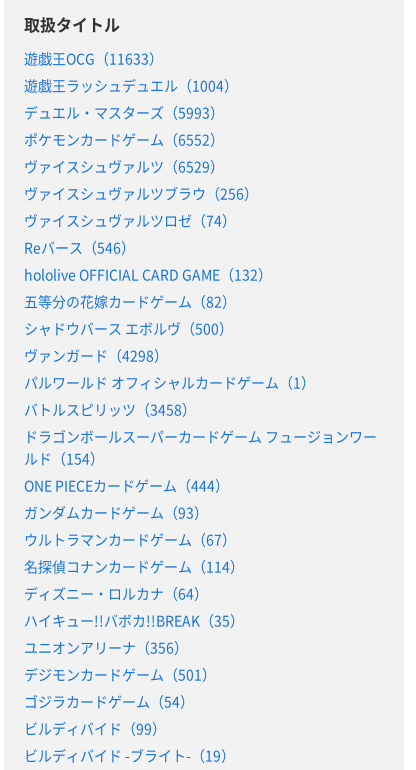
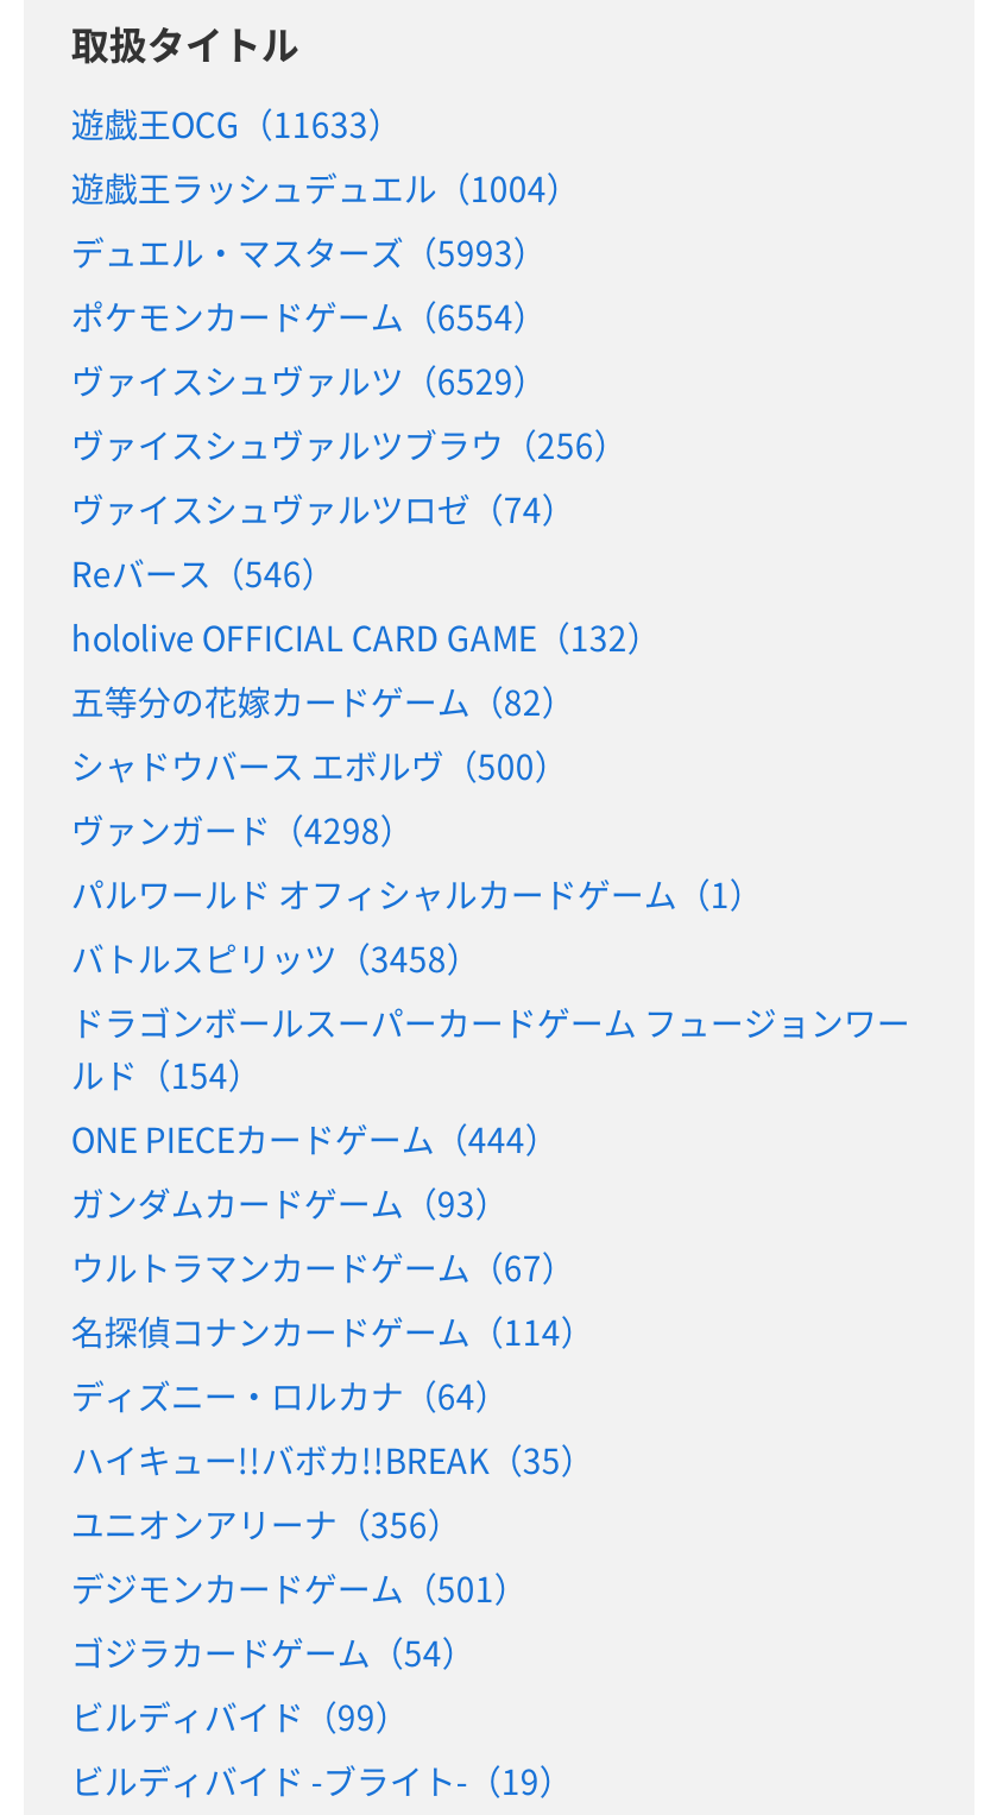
[24,129,224,149] ポケモンカードゲーム（6552） -> [71,292,546,340] ポケモンカードゲーム（6554）

